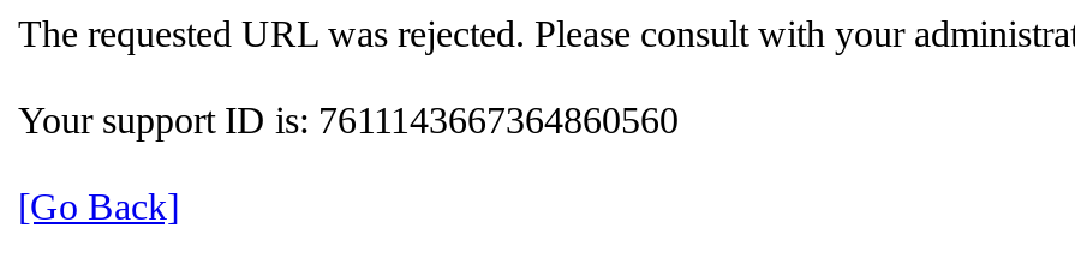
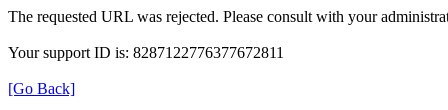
[18,100,679,140] Your support ID is: 7611143667364860560 -> [8,44,284,61] Your support ID is: 8287122776377672811

